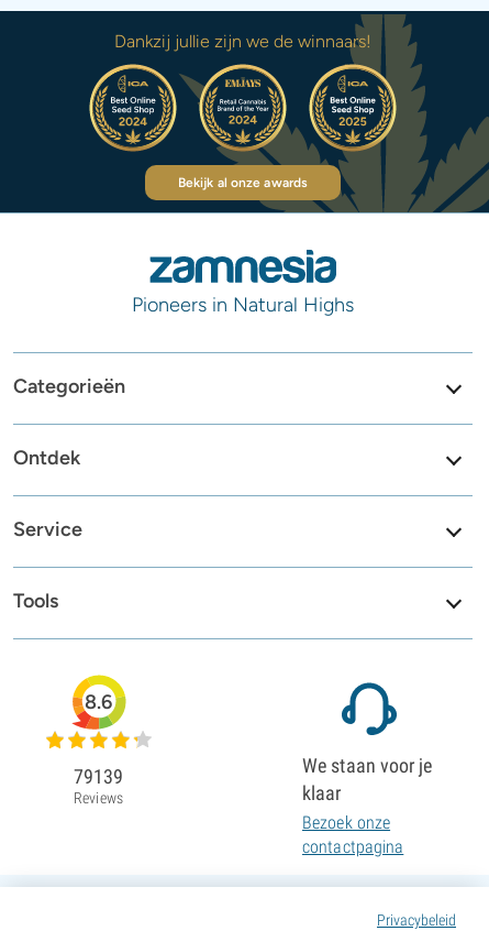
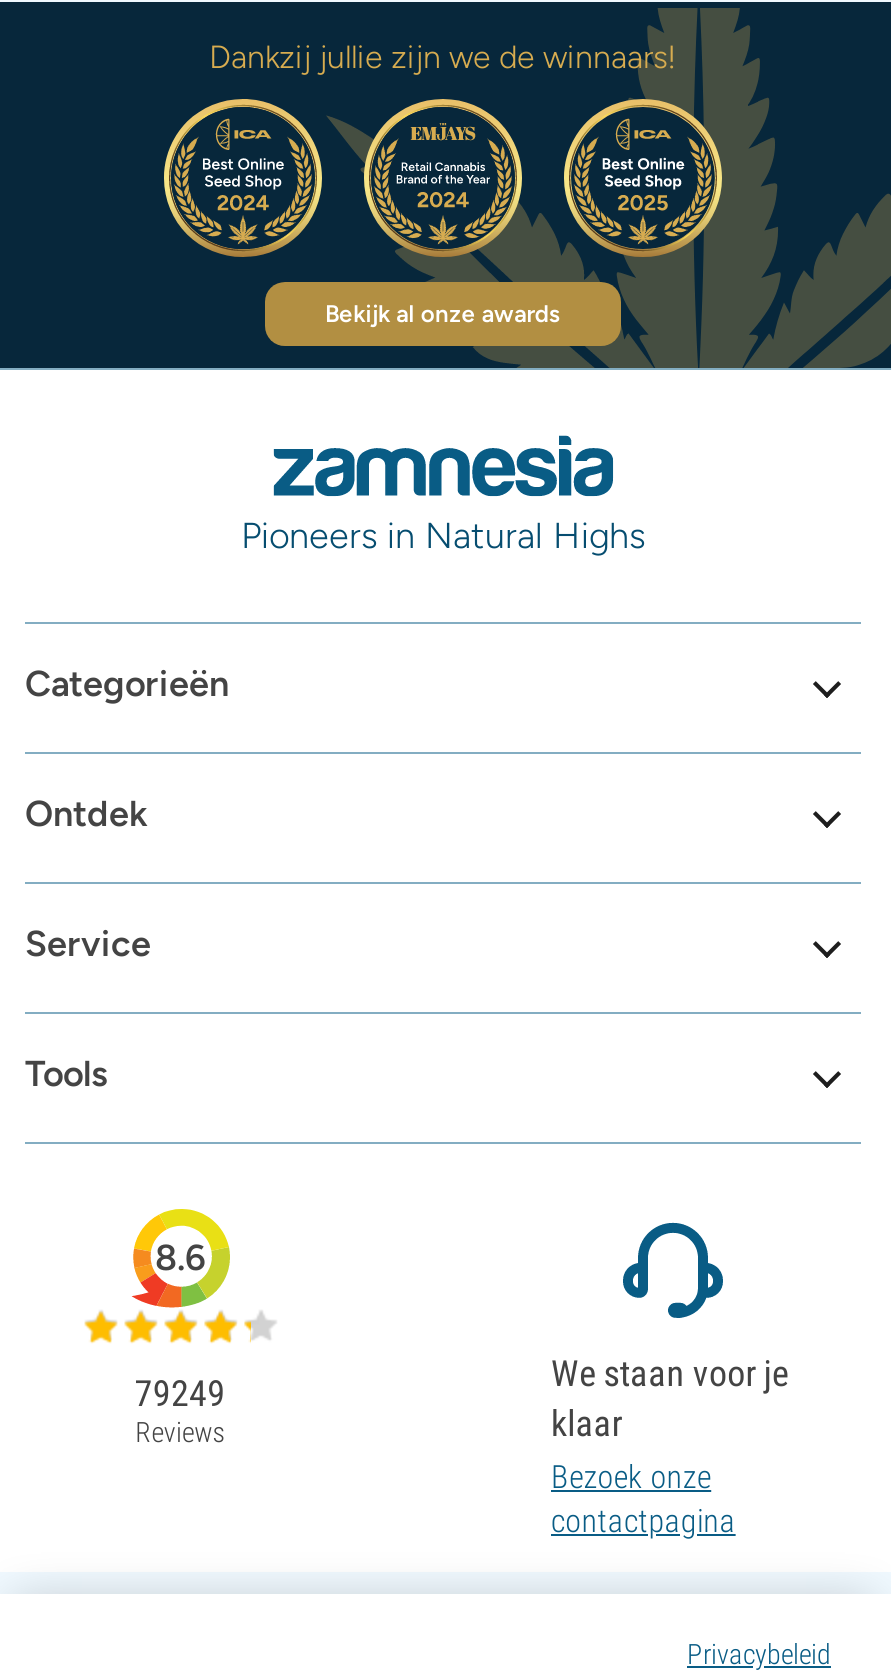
[73,765,123,788] 79139 -> [135,1372,225,1414] 79249

